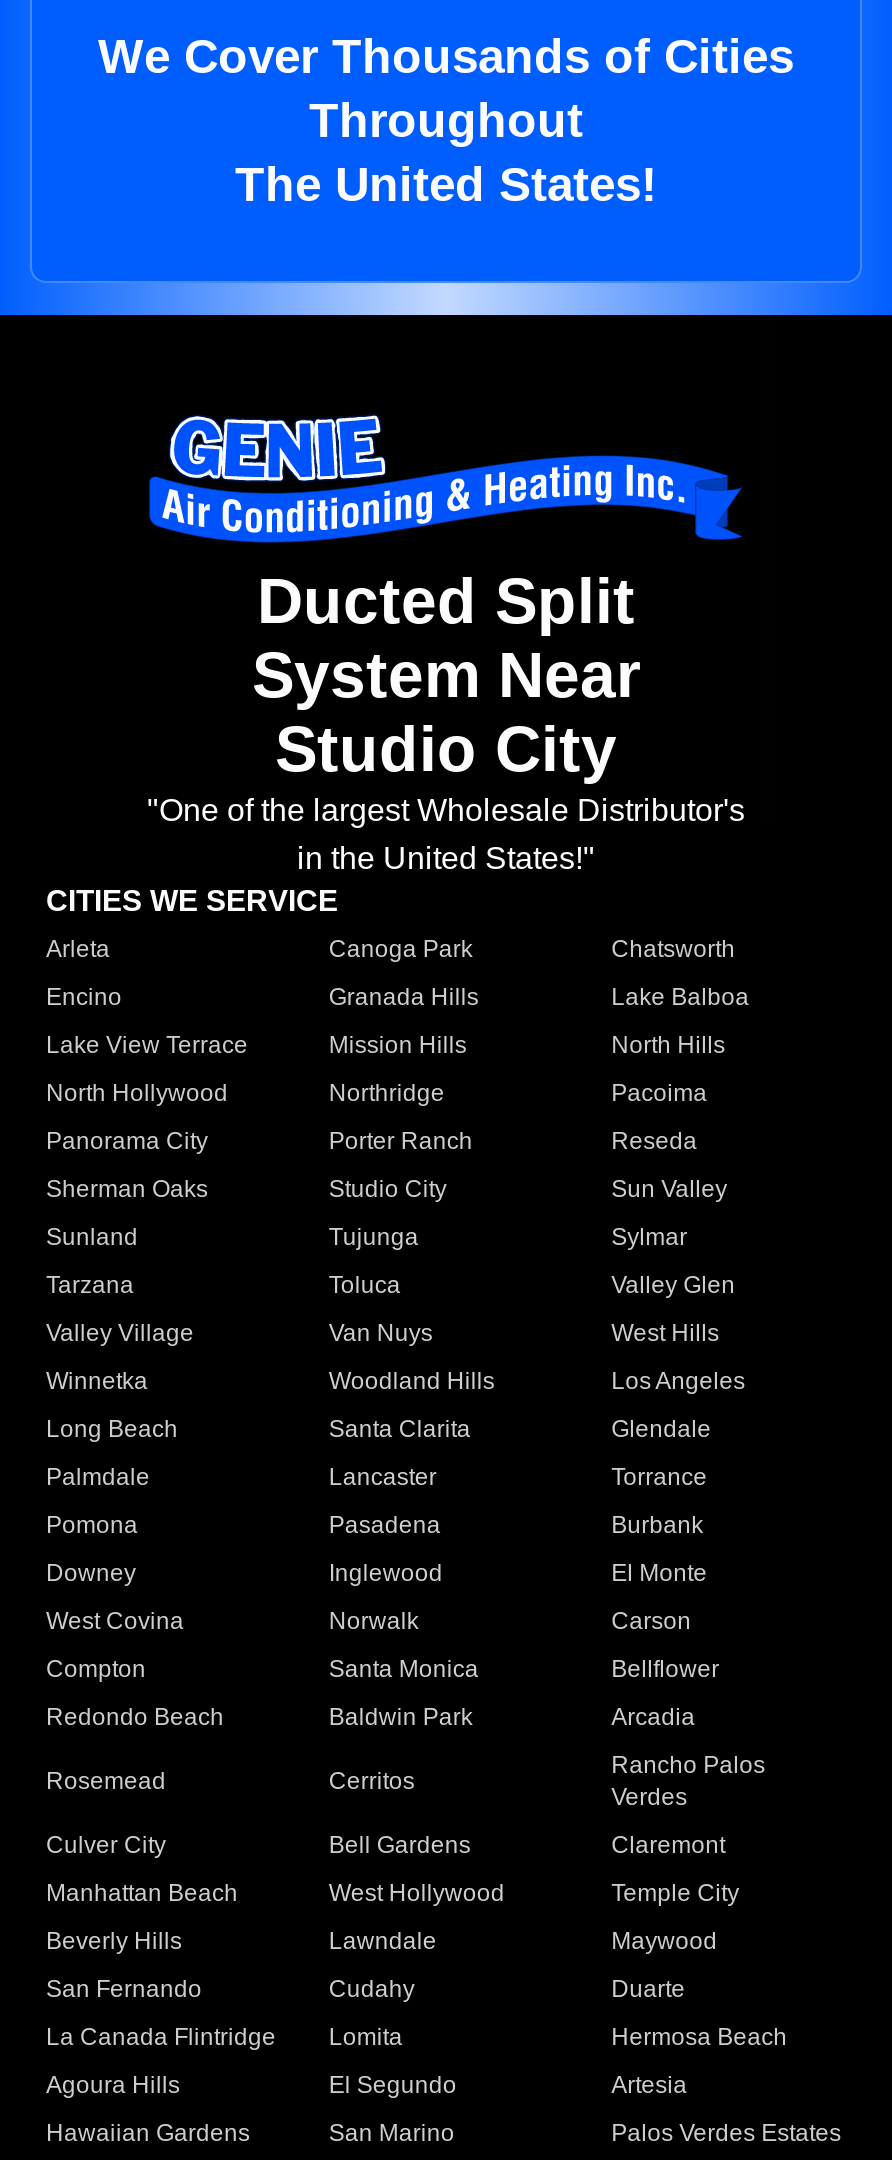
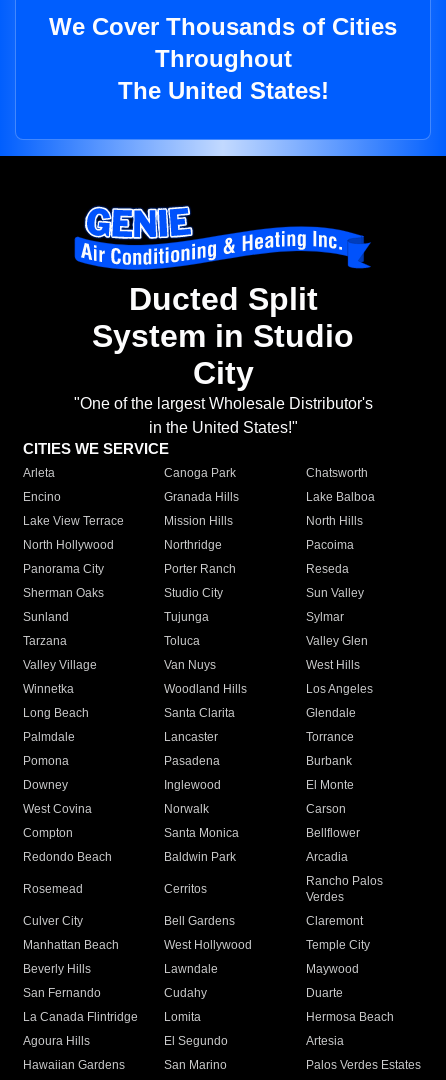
[252,640,640,786] System Near | Studio City -> [92,318,354,391] System in Studio | City

